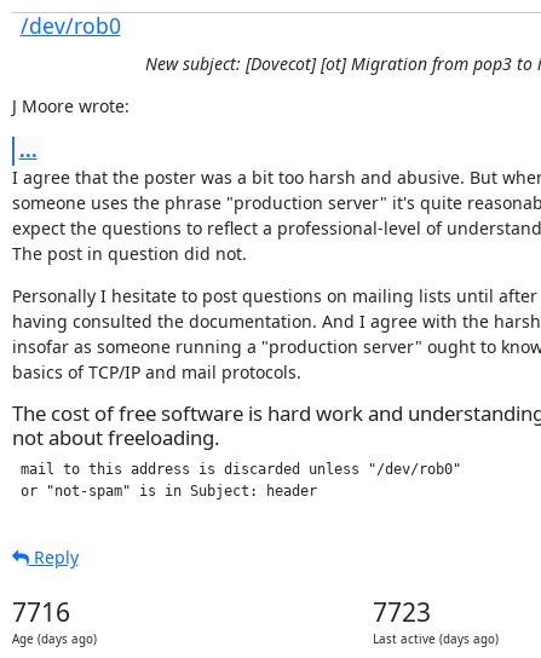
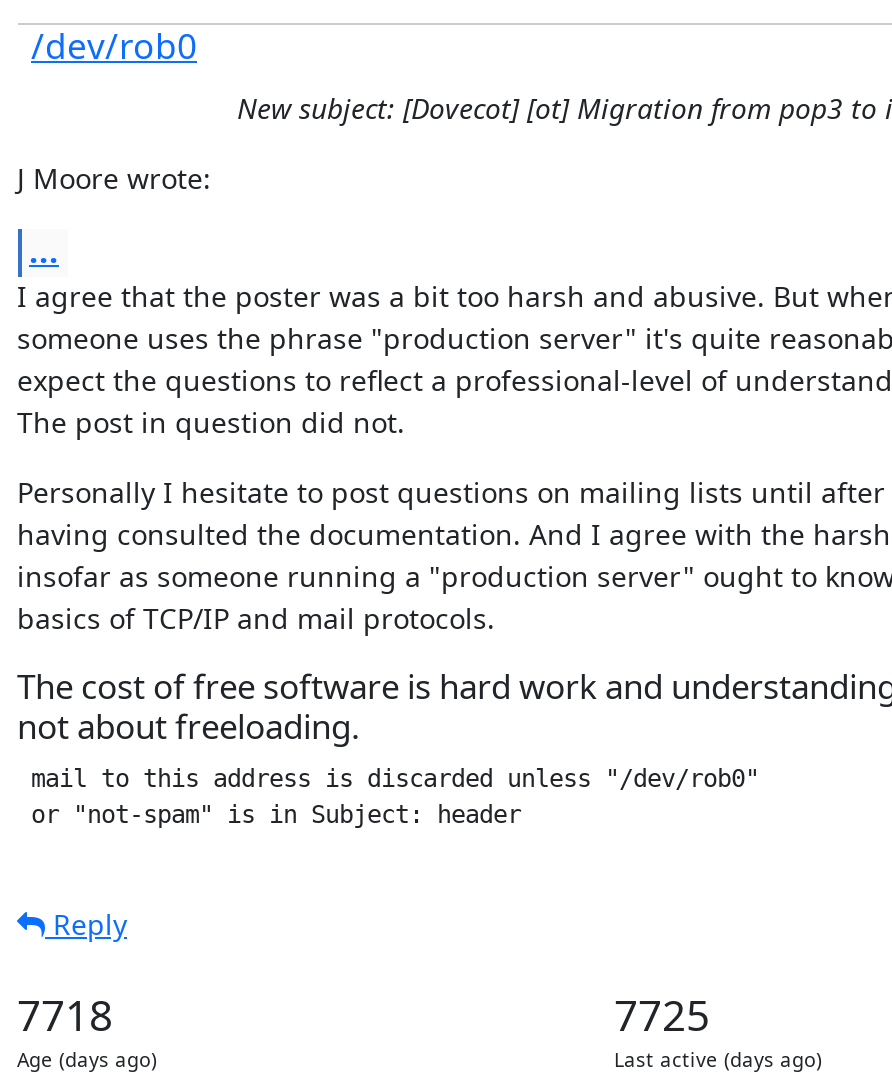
[11,595,70,629] 7716 -> [17,987,113,1043] 7718
[373,595,431,629] 7723 -> [614,987,710,1043] 7725

